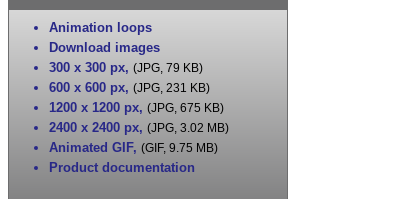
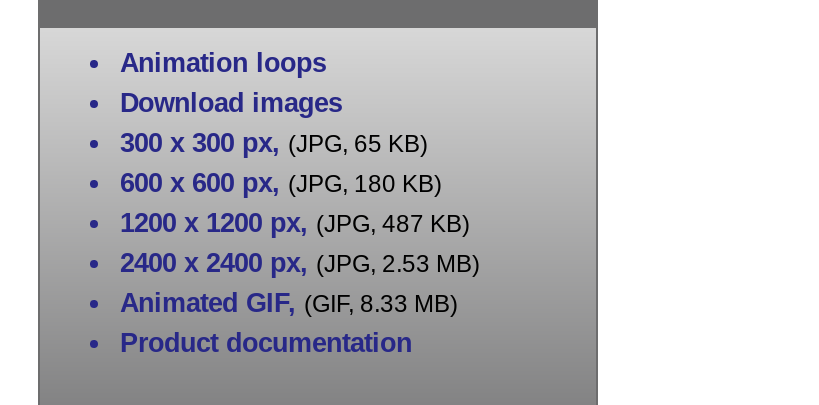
[49,60,203,75] 300 x 300 px, (JPG, 79 KB) -> [120,128,428,158] 300 x 300 px, (JPG, 65 KB)
[49,80,210,95] 600 x 600 px, (JPG, 231 KB) -> [120,168,442,198] 600 x 600 px, (JPG, 180 KB)
[49,100,224,115] 1200 x 1200 px, (JPG, 675 KB) -> [120,208,470,238] 1200 x 1200 px, (JPG, 487 KB)
[49,120,229,135] 2400 x 2400 px, (JPG, 3.02 MB) -> [120,248,480,278] 2400 x 2400 px, (JPG, 2.53 MB)
[49,140,218,155] Animated GIF, (GIF, 9.75 MB) -> [120,288,458,318] Animated GIF, (GIF, 8.33 MB)

